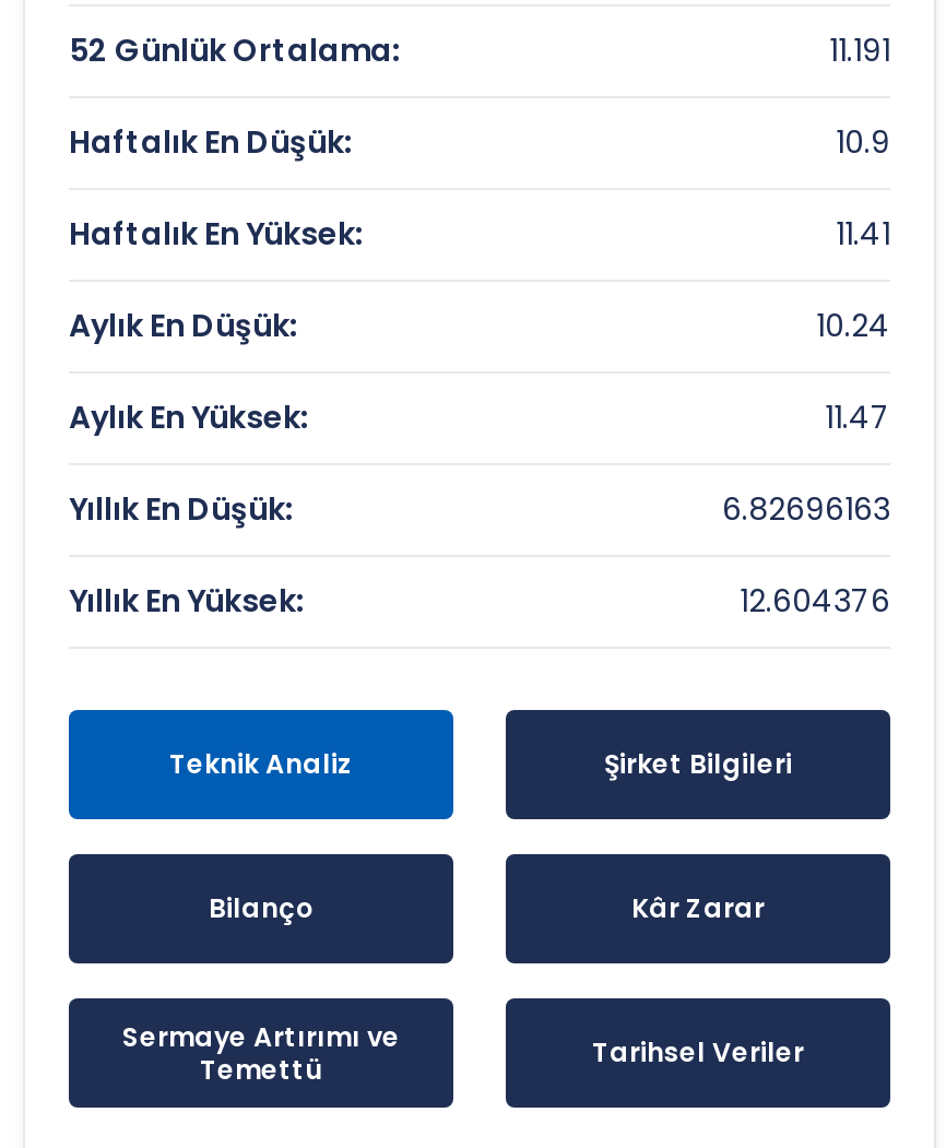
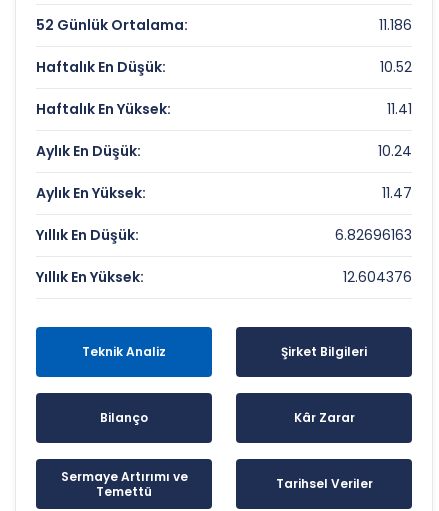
[829,28,890,72] 11.191 -> [379,15,412,35] 11.186
[836,120,890,164] 10.9 -> [380,57,412,77] 10.52

